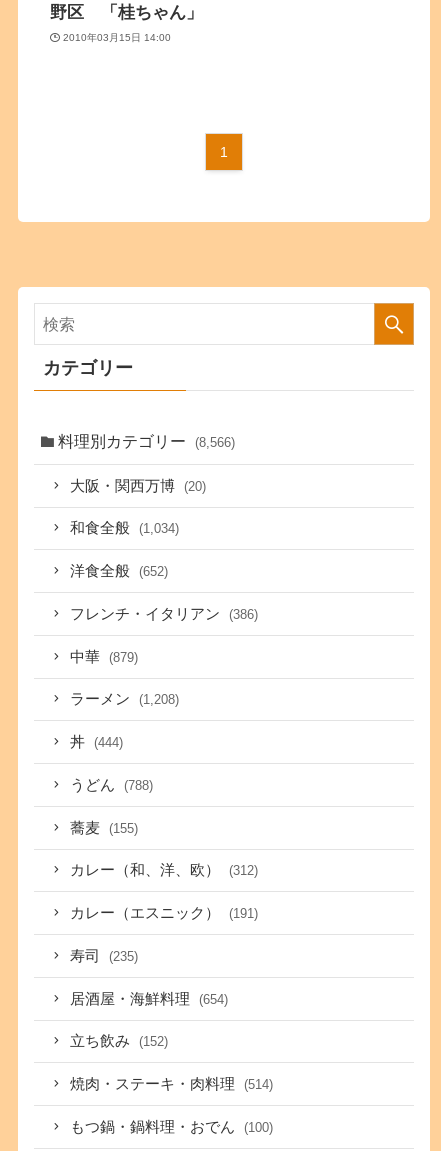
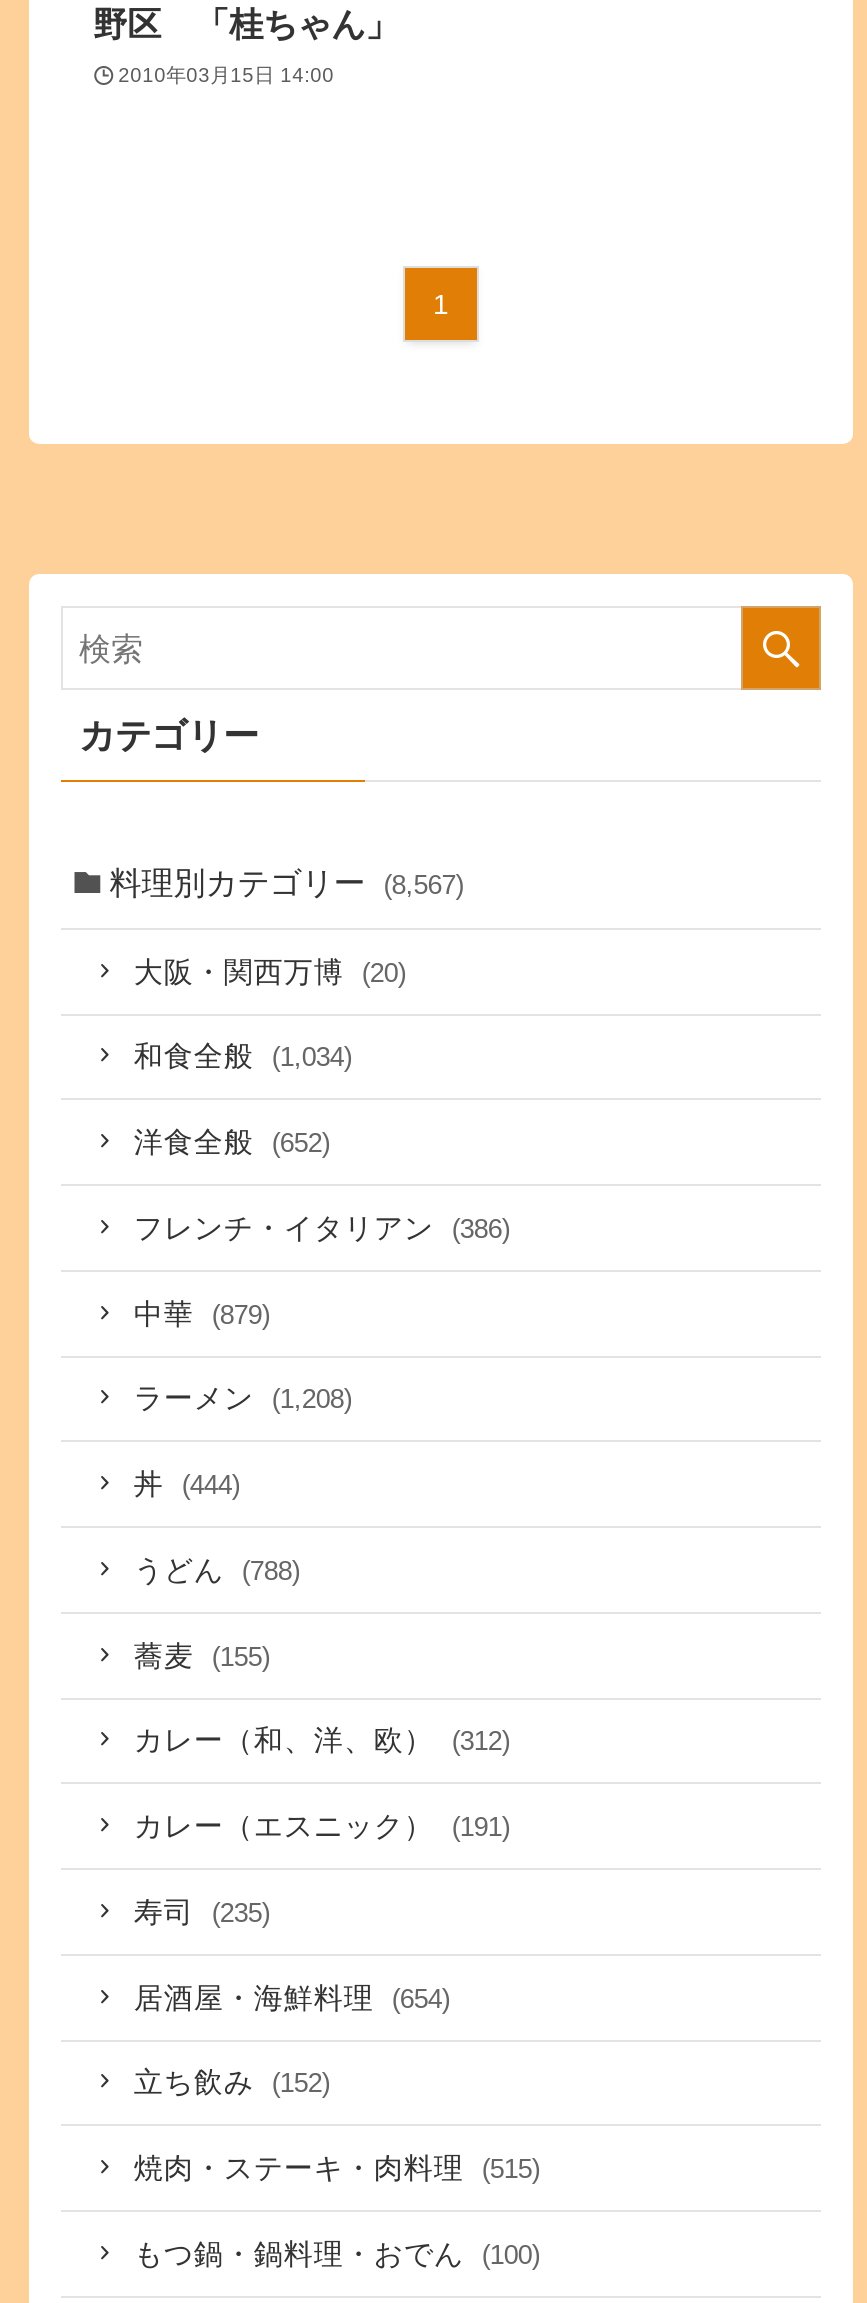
[58,432,235,450] 料理別カテゴリー (8,566) -> [109,863,463,899] 料理別カテゴリー (8,567)
[70,1076,273,1092] 焼肉・ステーキ・肉料理 (514) -> [134,2152,540,2184] 焼肉・ステーキ・肉料理 (515)

